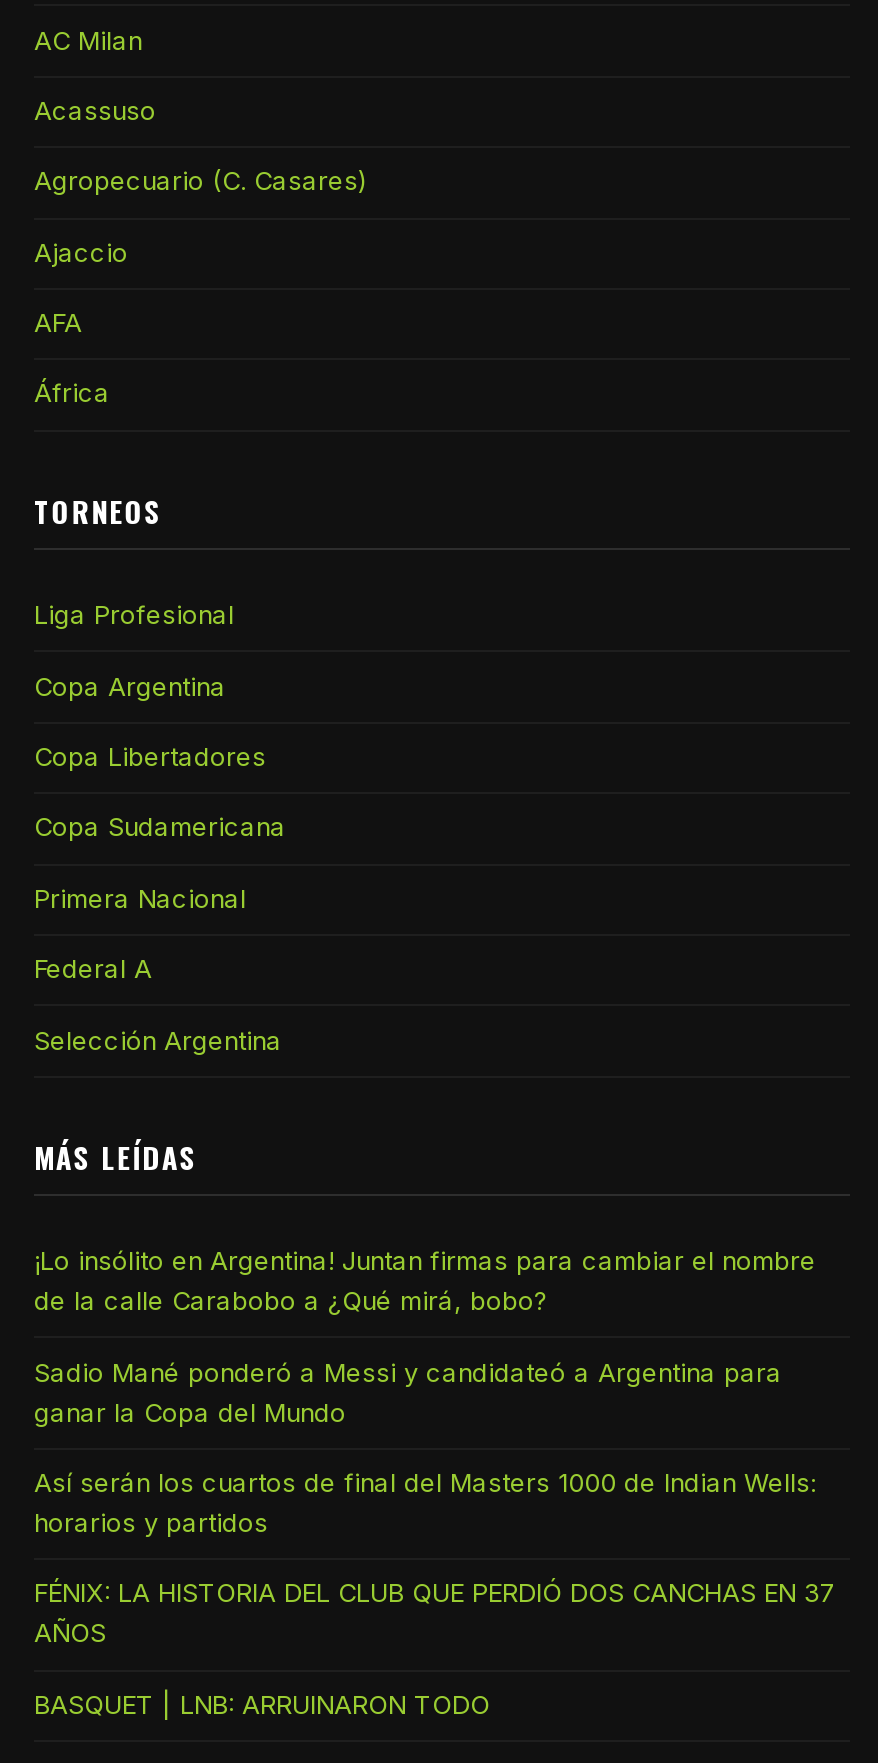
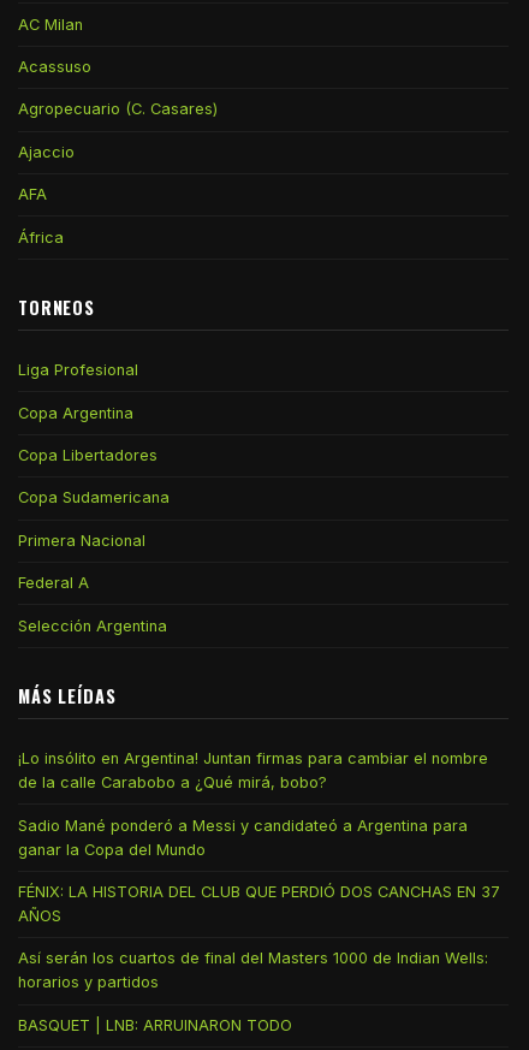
moved [34,1468,816,1538] -> [18,949,488,992]: Así serán los cuartos de final del Masters 1000 de Indian Wells: | horarios y partidos
moved [34,1579,836,1649] -> [18,883,500,925]: FÉNIX: LA HISTORIA DEL CLUB QUE PERDIÓ DOS CANCHAS EN 37 | AÑOS

